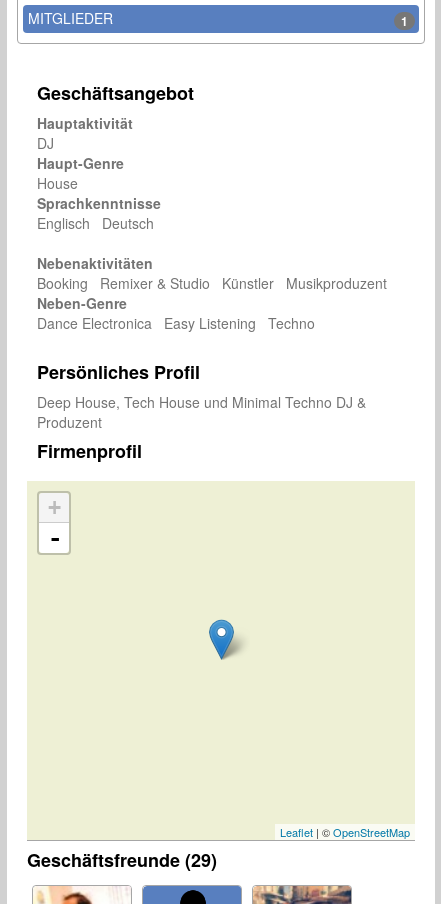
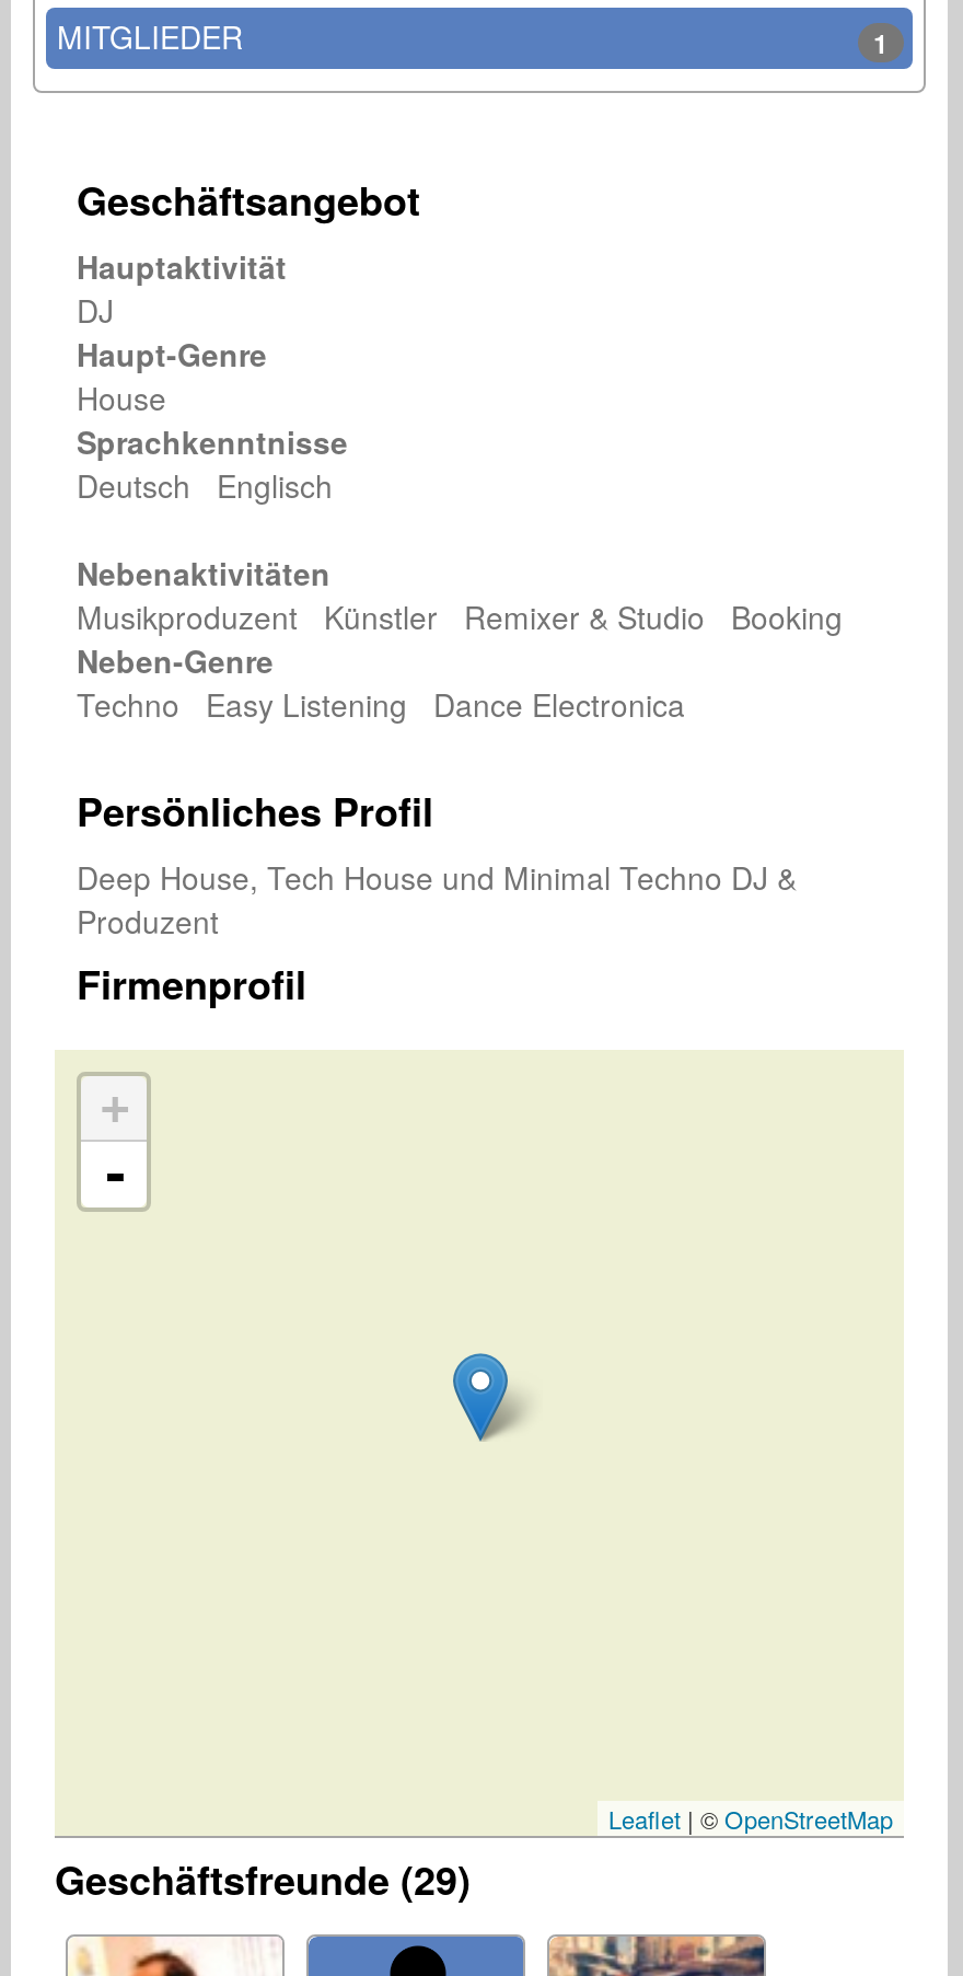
[37,213,162,233] Englisch Deutsch -> [77,463,350,507] Deutsch Englisch
[37,273,395,293] Booking Remixer & Studio Künstler Musikproduzent -> [77,594,860,638] Musikproduzent Künstler Remixer & Studio Booking
[37,313,323,333] Dance Electronica Easy Listening Techno -> [77,682,703,726] Techno Easy Listening Dance Electronica

